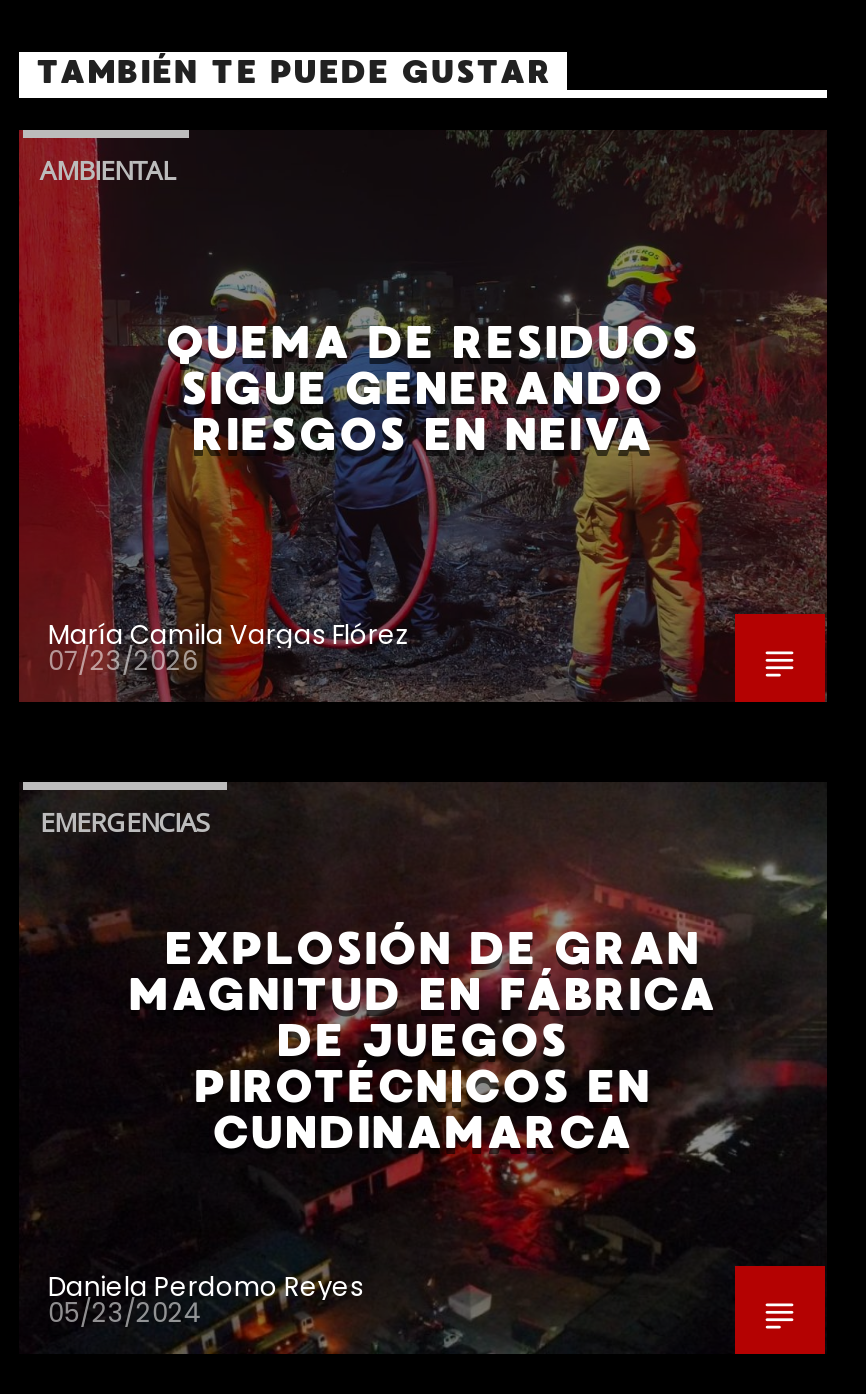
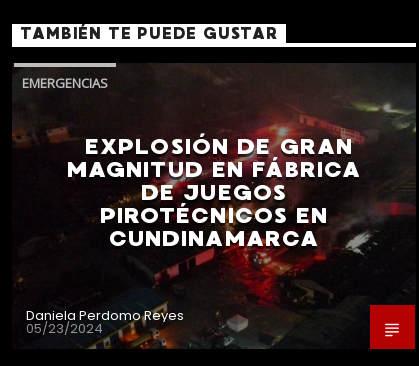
[17,153,827,702] [image] | AMBIENTAL | QUEMA DE RESIDUOS | SIGUE GENERANDO | RIESGOS EN NEIVA -> none
[48,617,410,680] María Camila Vargas Flórez | 07/23/2026 -> none

